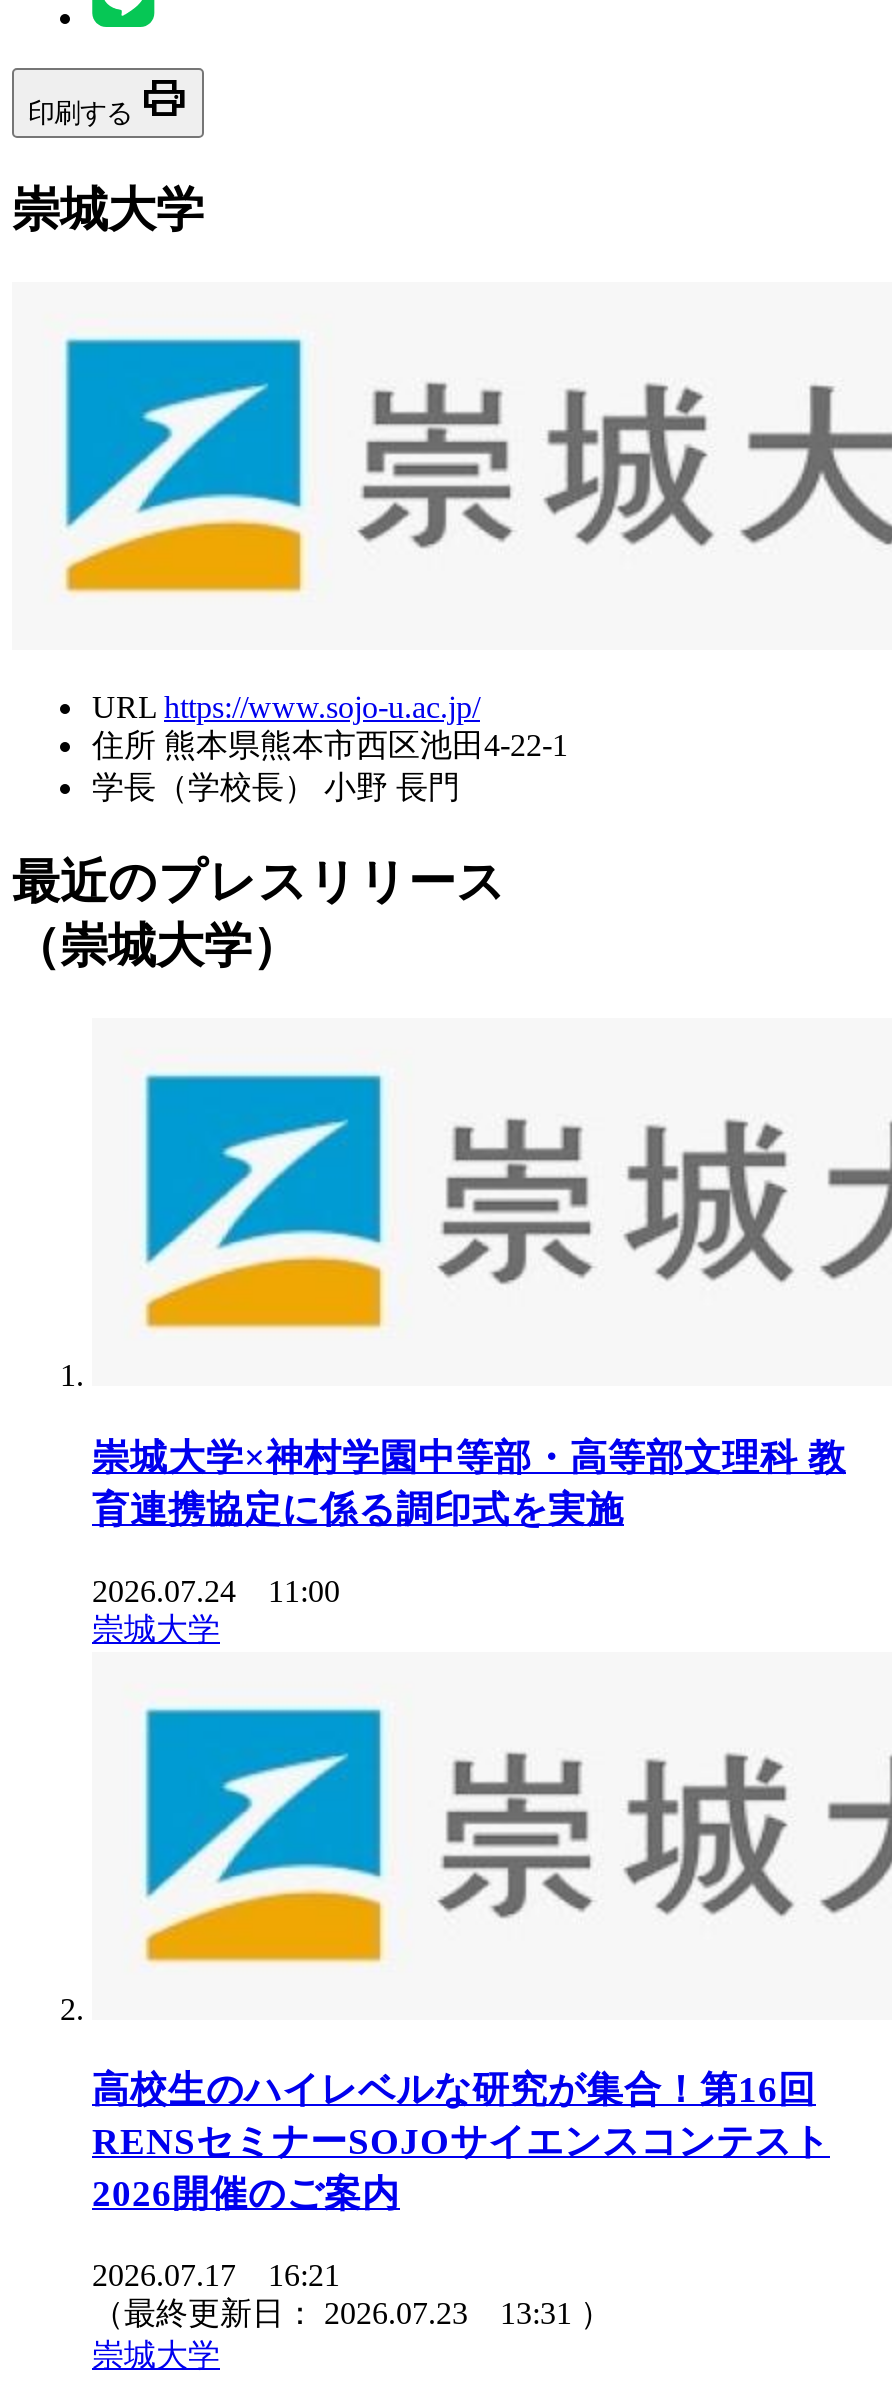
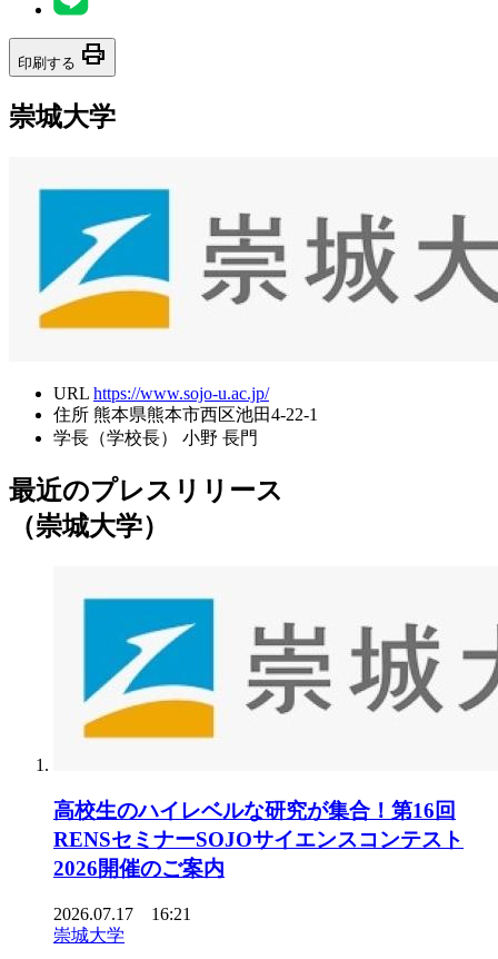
[92,1436,846,1645] 崇城大学×神村学園中等部・高等部文理科 教 | 育連携協定に係る調印式を実施 | 2026.07.24 11:00 | 崇城大学 -> none
[92,2296,612,2330] （最終更新日：2026.07.23 13:31 ） -> none

